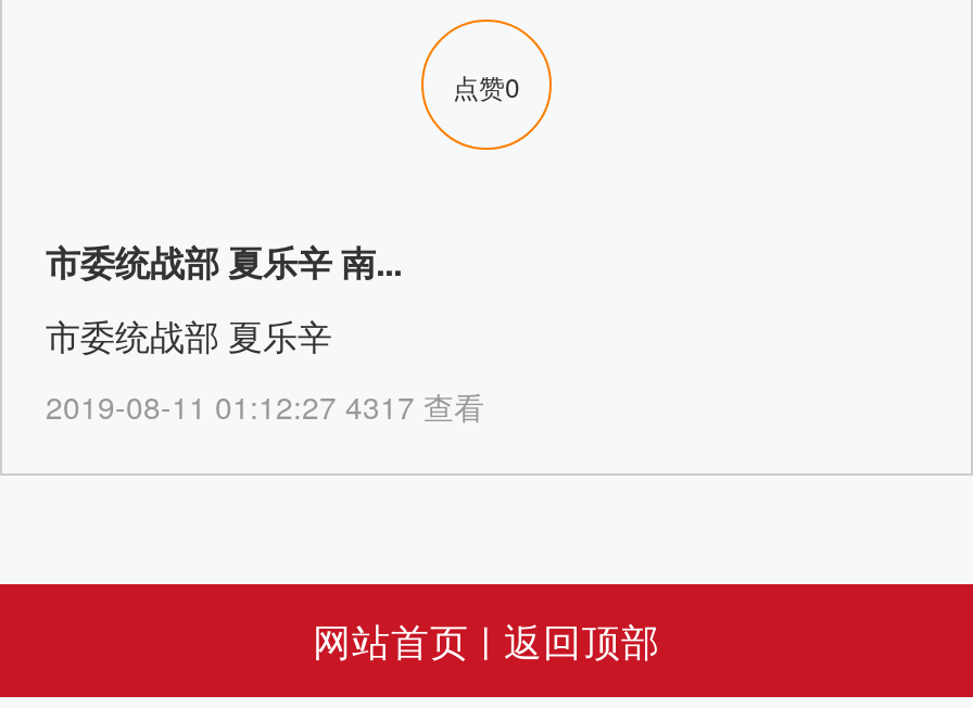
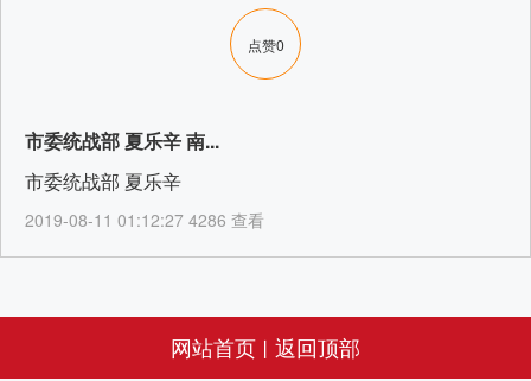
[46,385,484,428] 2019-08-11 01:12:27 4317 查看 -> [25,208,264,232] 2019-08-11 01:12:27 4286 查看

